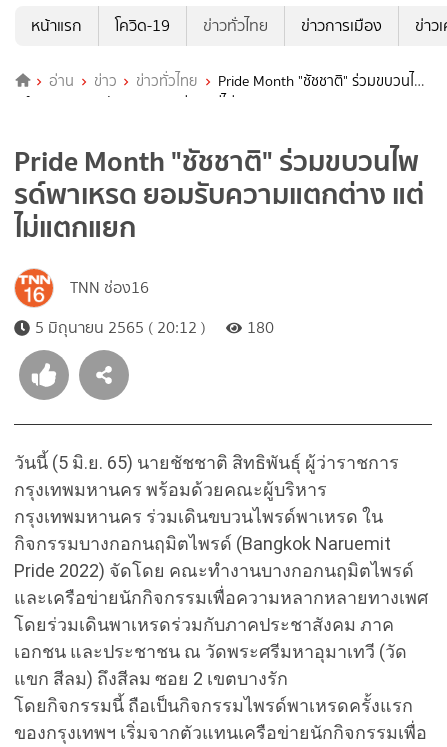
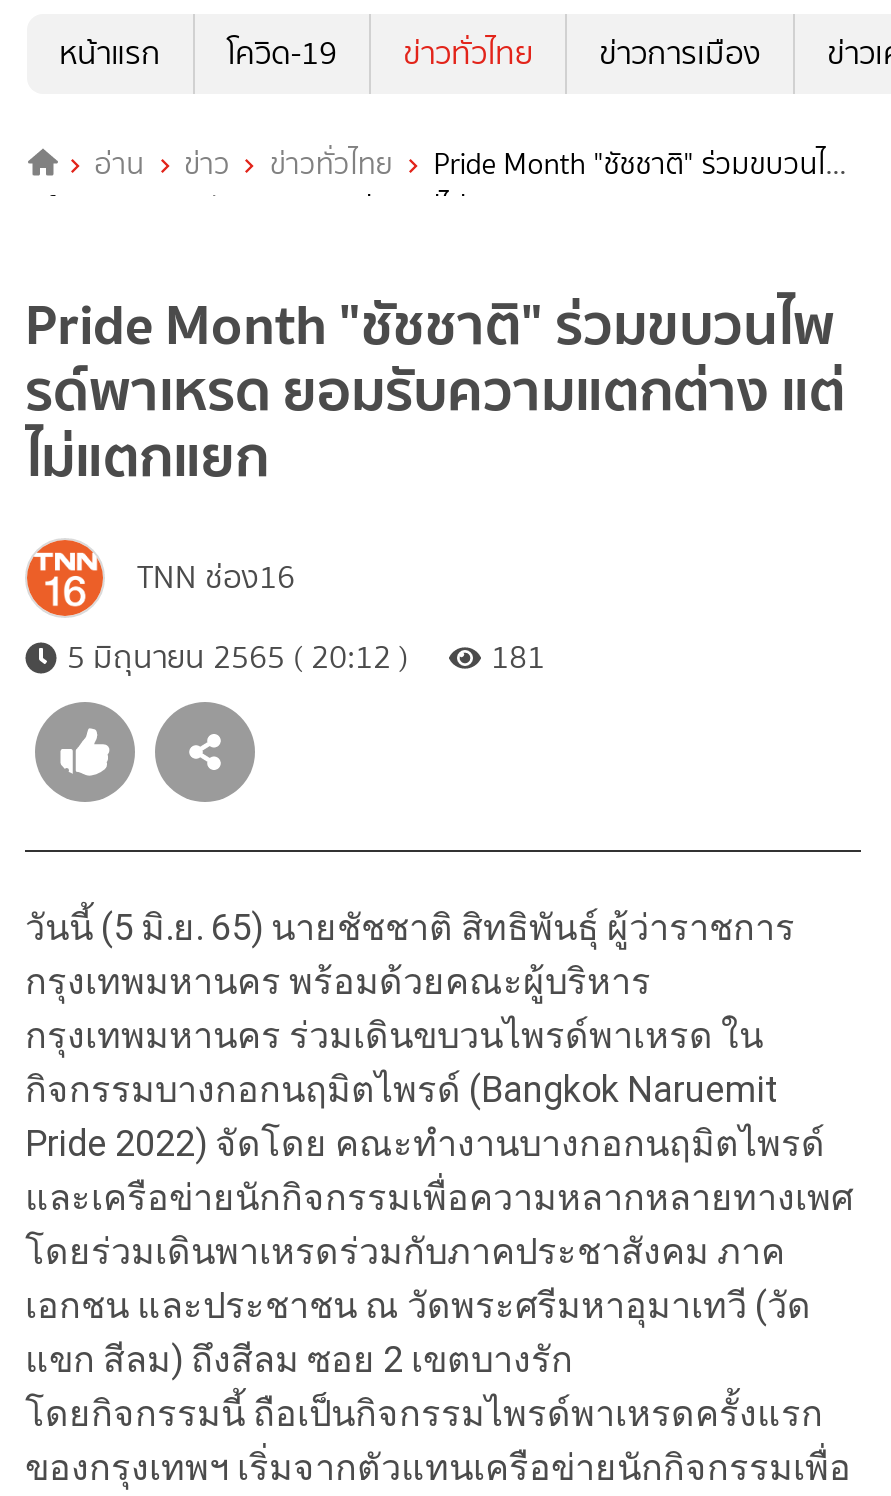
[35,316,274,339] 5 มิถุนายน 2565 ( 20:12 ) 180 -> [67,634,545,680] 5 มิถุนายน 2565 ( 20:12 ) 181

